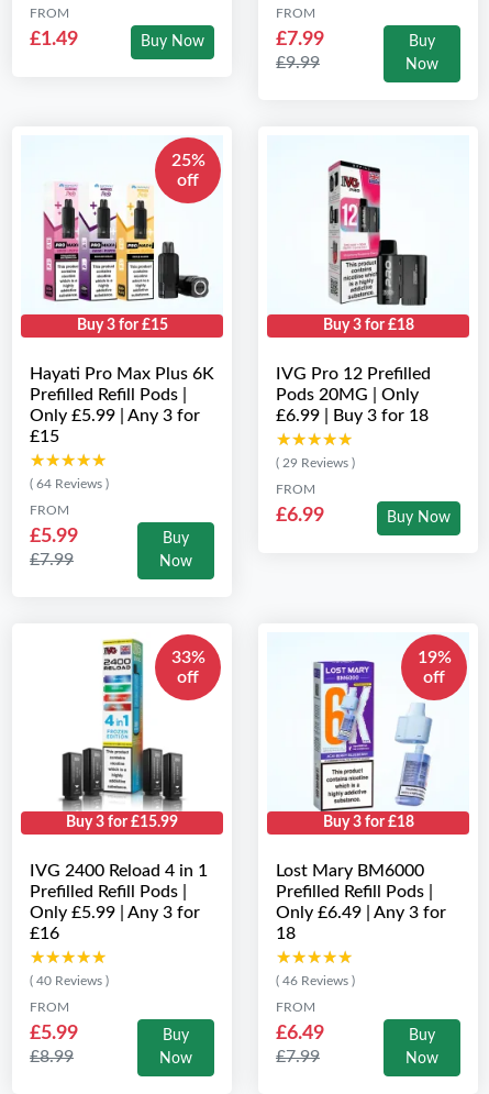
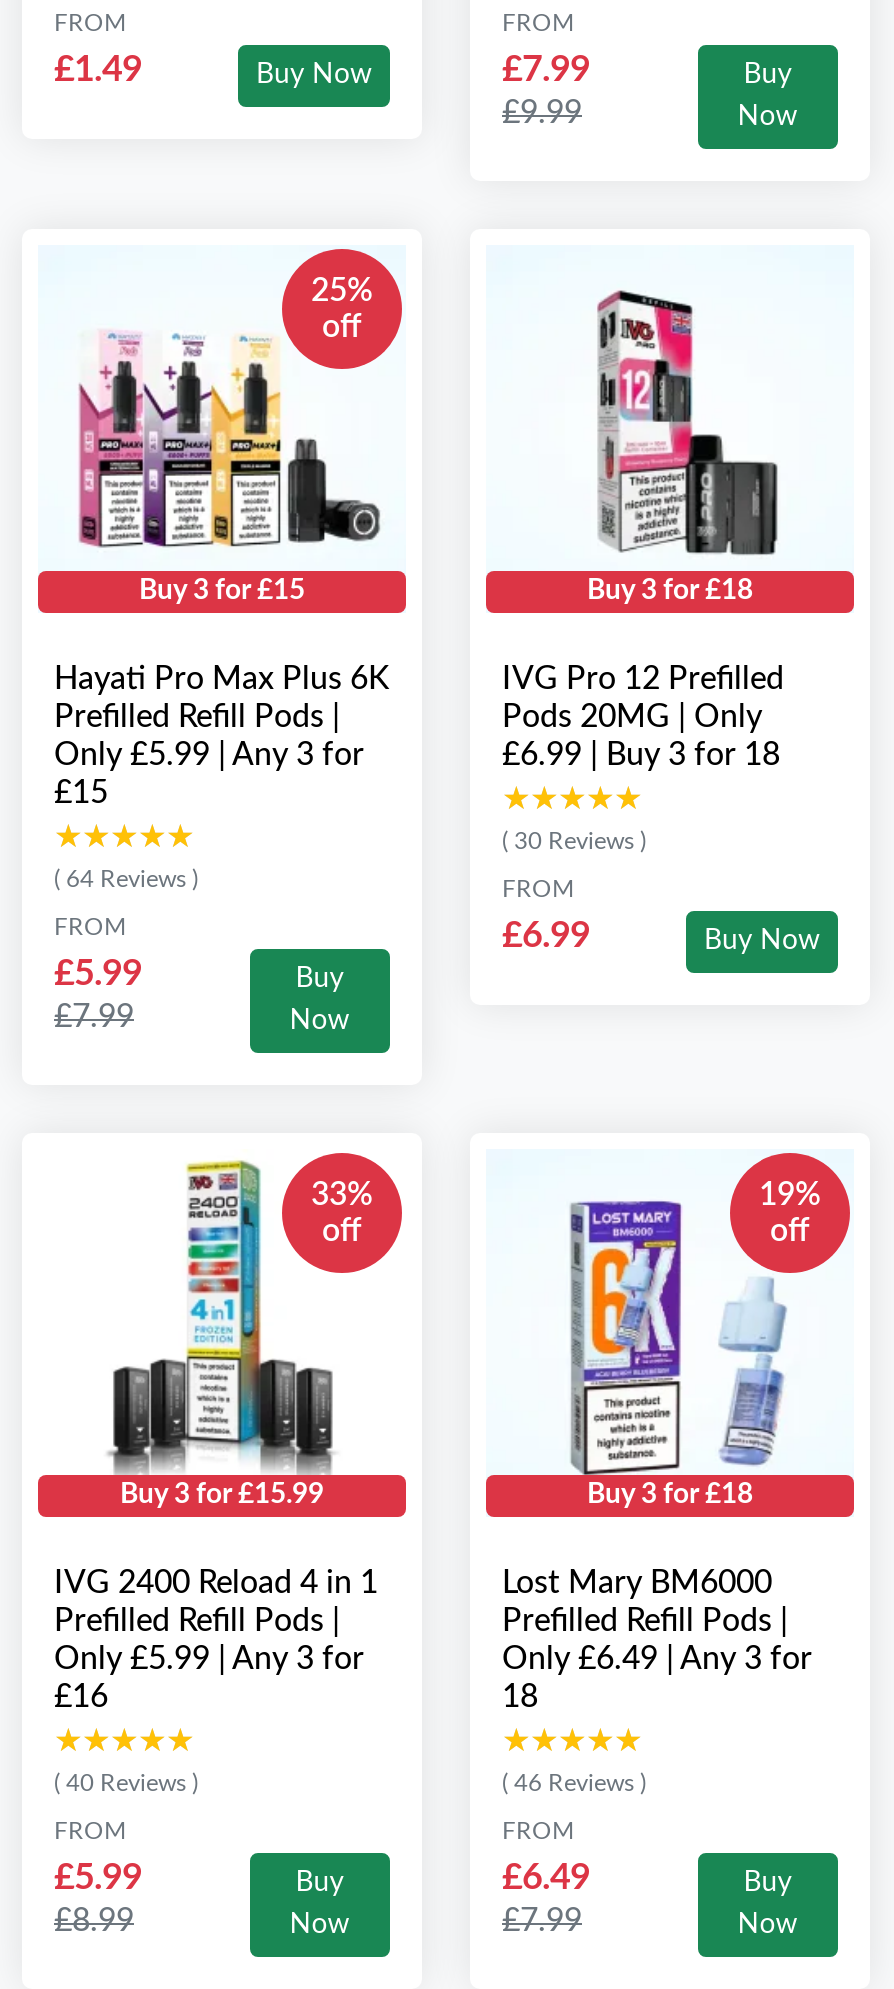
[276,456,355,469] ( 29 Reviews ) -> [502,829,646,853] ( 30 Reviews )

